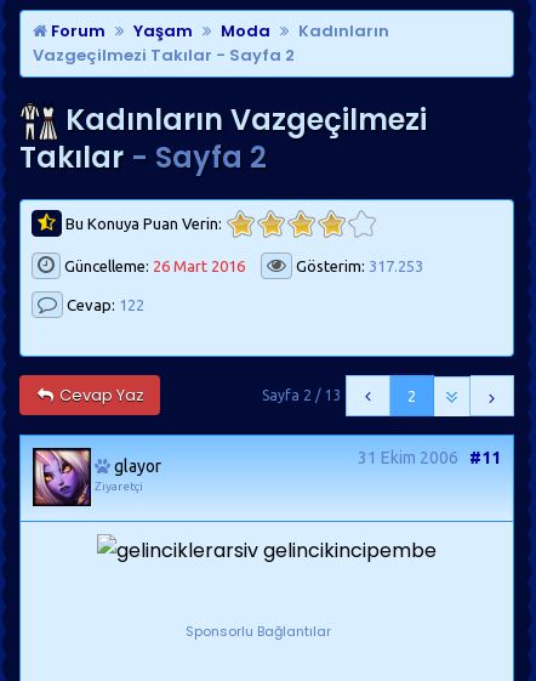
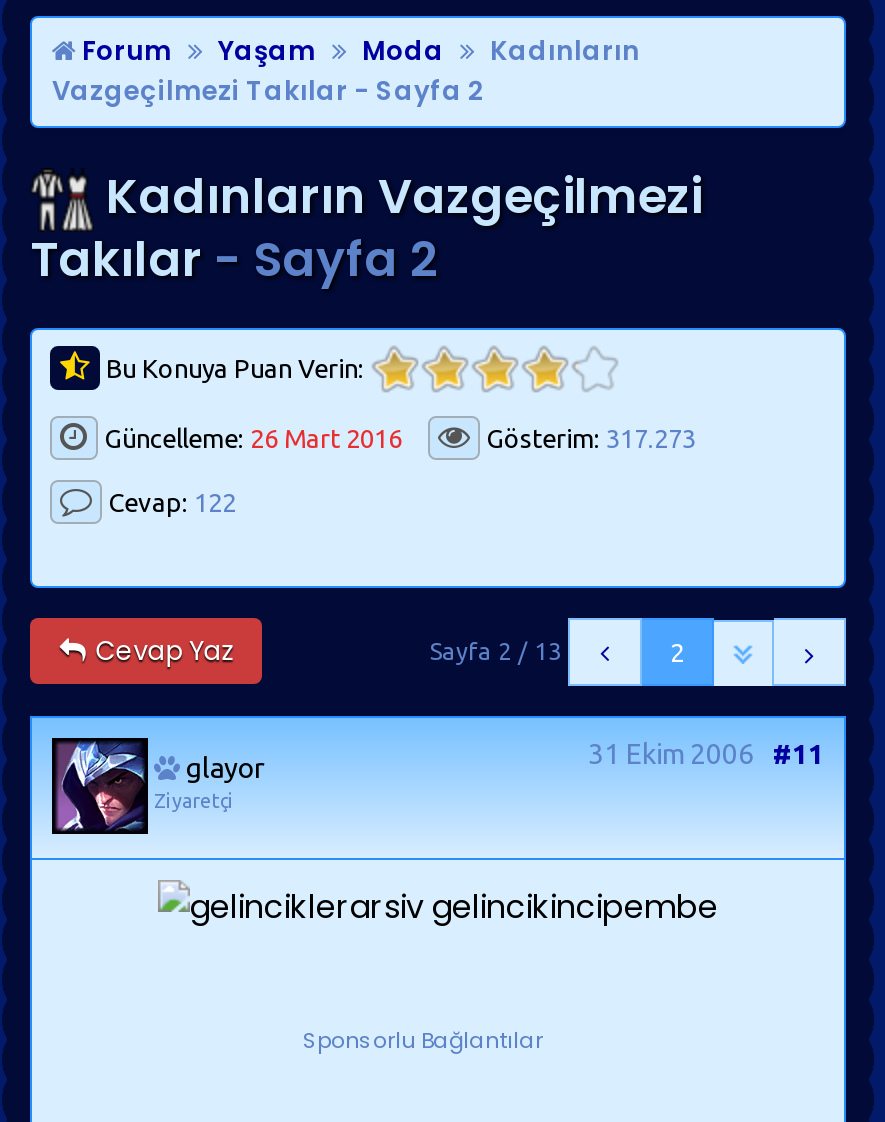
[292,257,423,274] Gösterim: 317.253 -> [480,424,696,452] Gösterim: 317.273
[35,449,91,505] [image] -> [54,740,148,832] [image]

